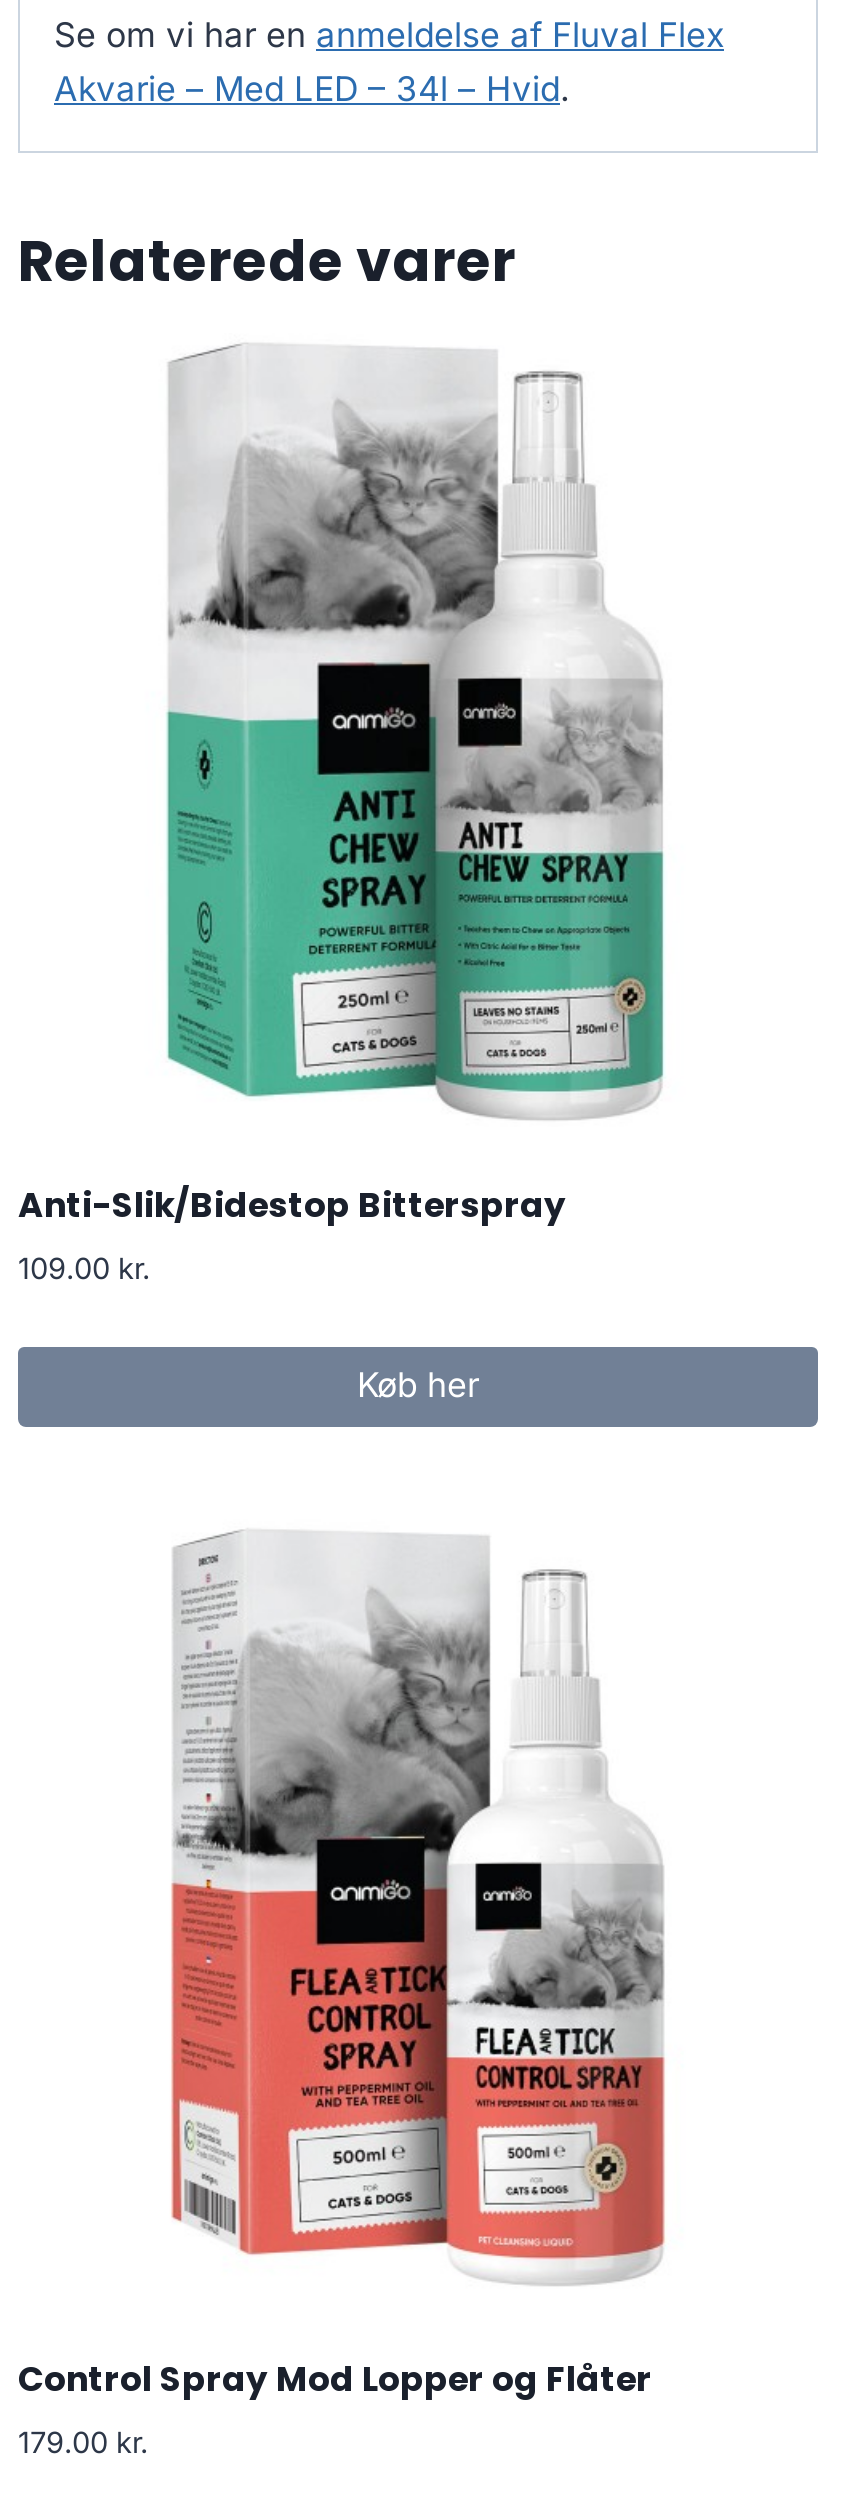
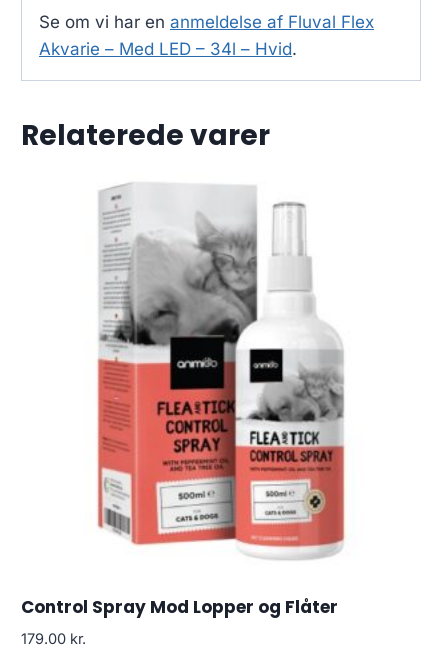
[18,345,666,1406] [image] | Anti-Slik/Bidestop Bitterspray | 109.00 kr. | Køb her -> none

